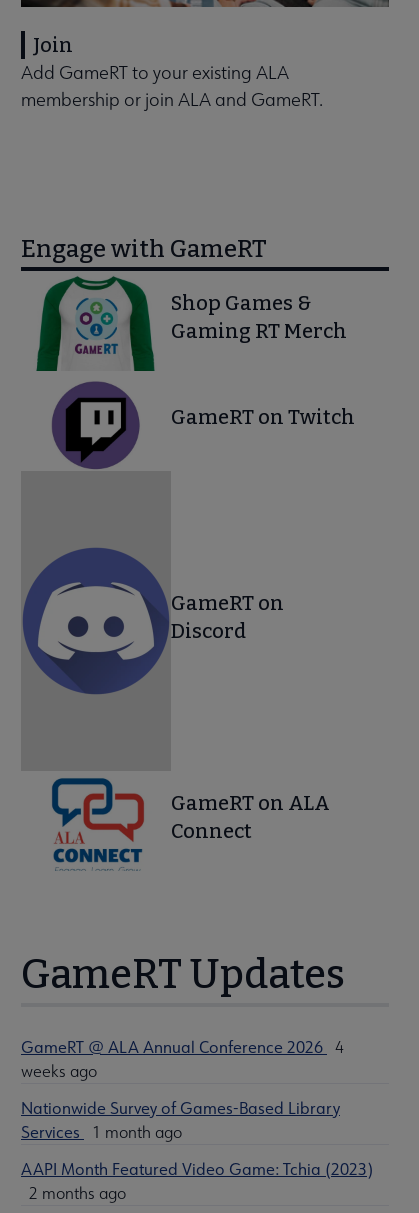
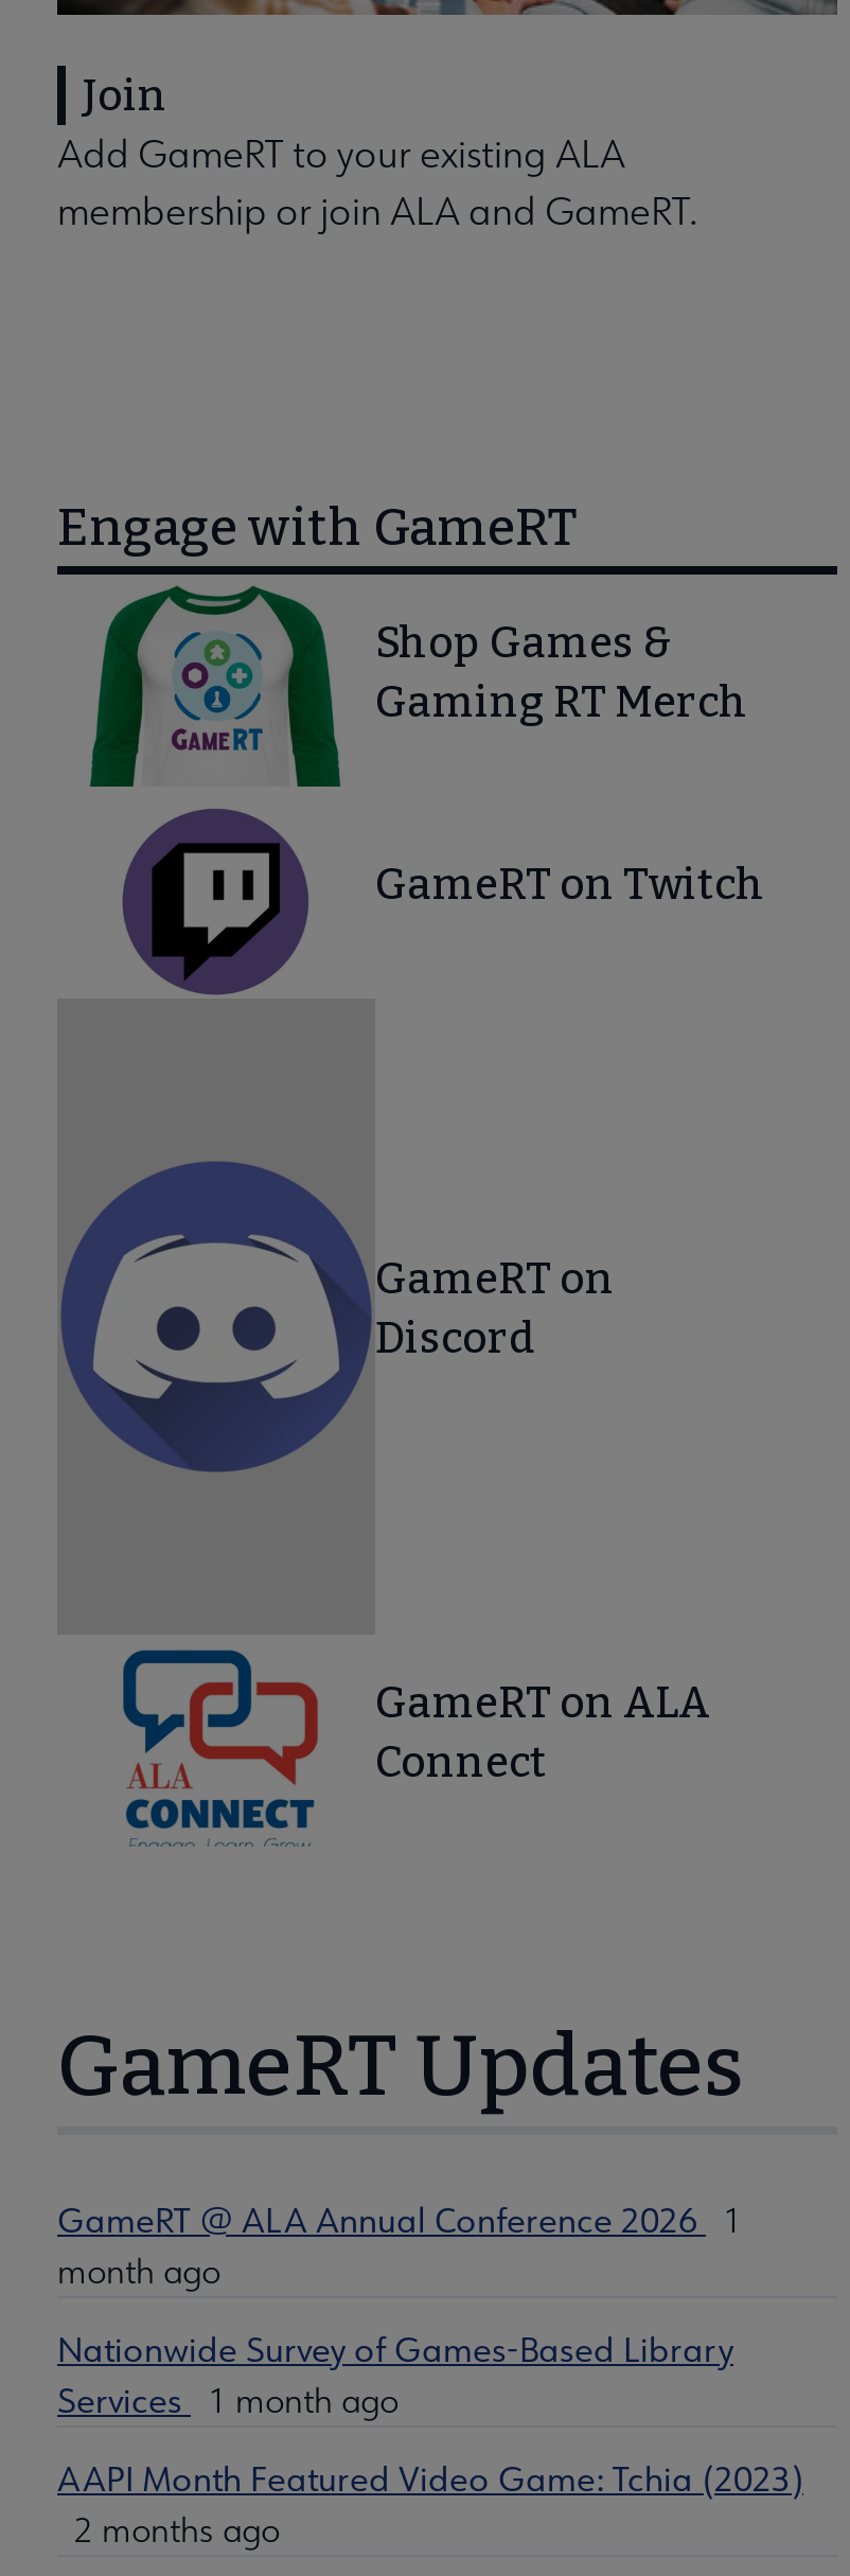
[21,1037,344,1057] GameRT @ ALA Annual Conference 2026 4 -> [57,2199,742,2241] GameRT @ ALA Annual Conference 2026 1
[21,1061,97,1081] weeks ago -> [57,2249,220,2292] month ago

